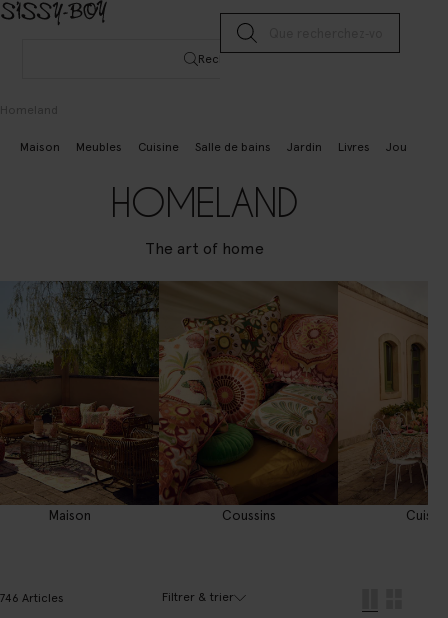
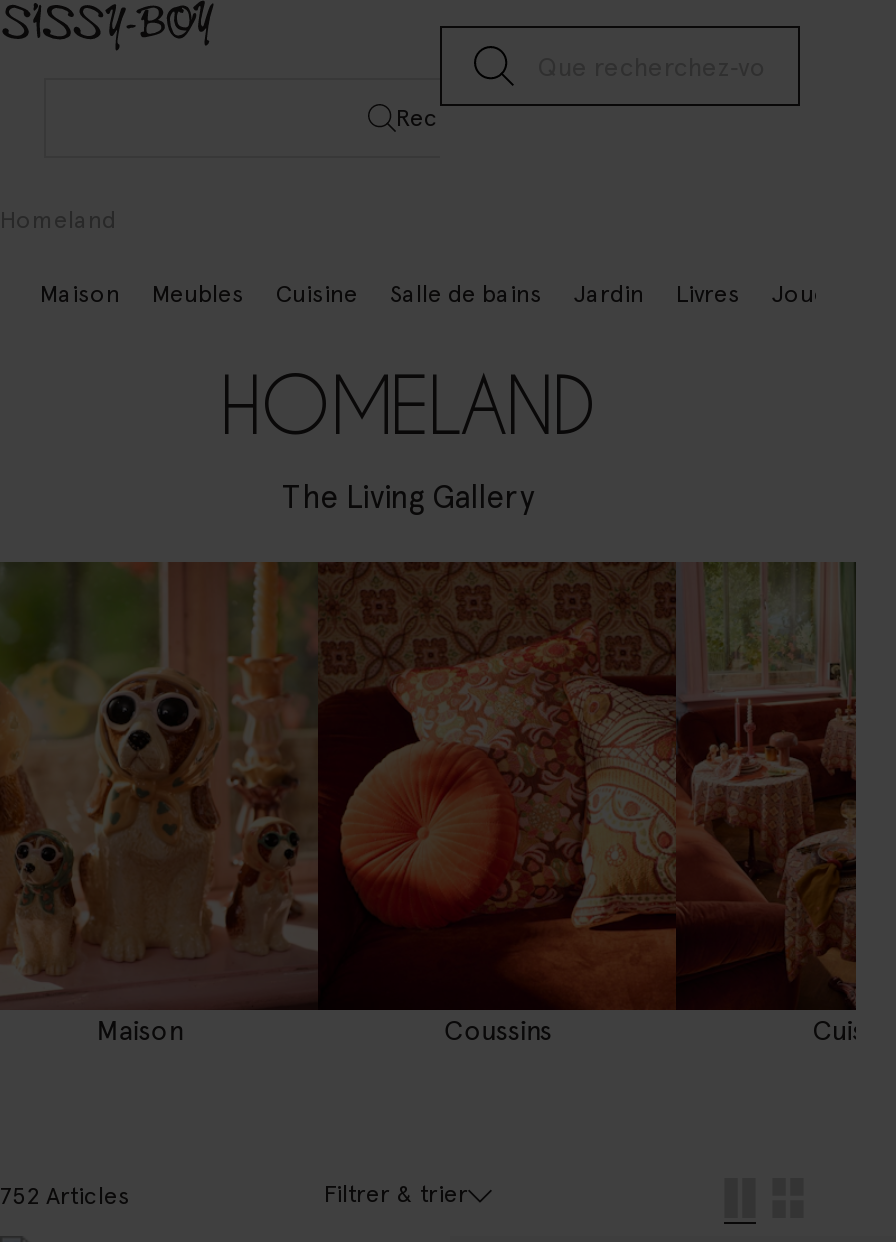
[144,239,263,258] The art of home -> [282,478,534,516] The Living Gallery
[3,280,429,506] [image] -> [6,560,858,1012] [image]
[0,591,64,605] 746 Articles -> [0,1182,130,1210] 752 Articles

